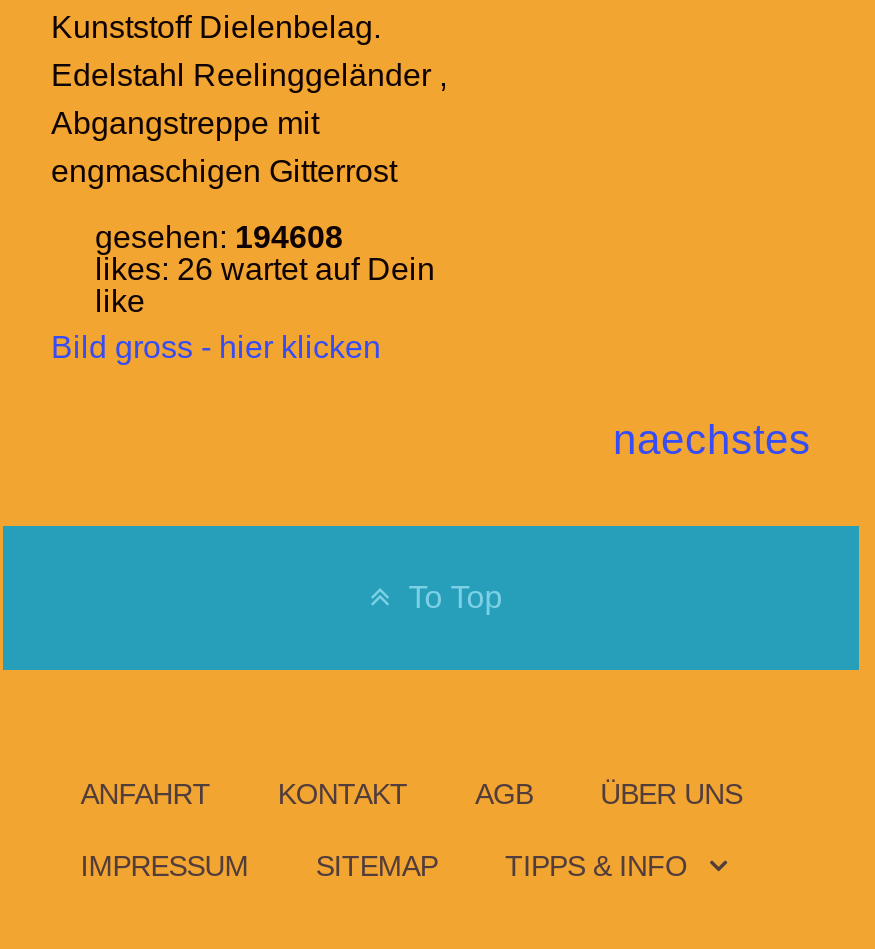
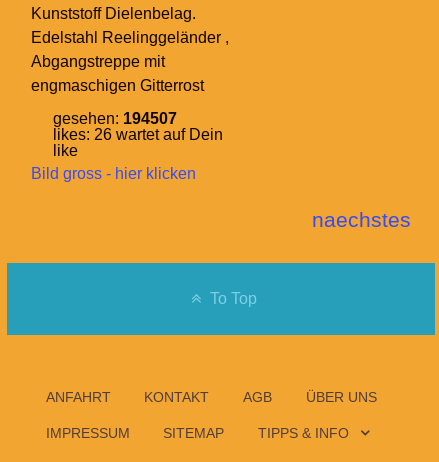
[95,219,343,253] gesehen: 194608 -> [53,110,177,127] gesehen: 194507

